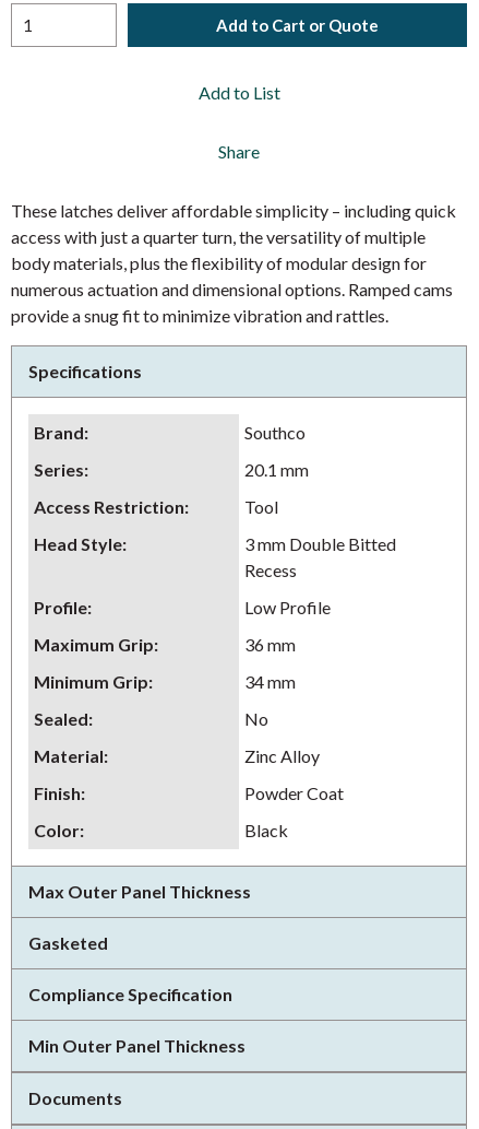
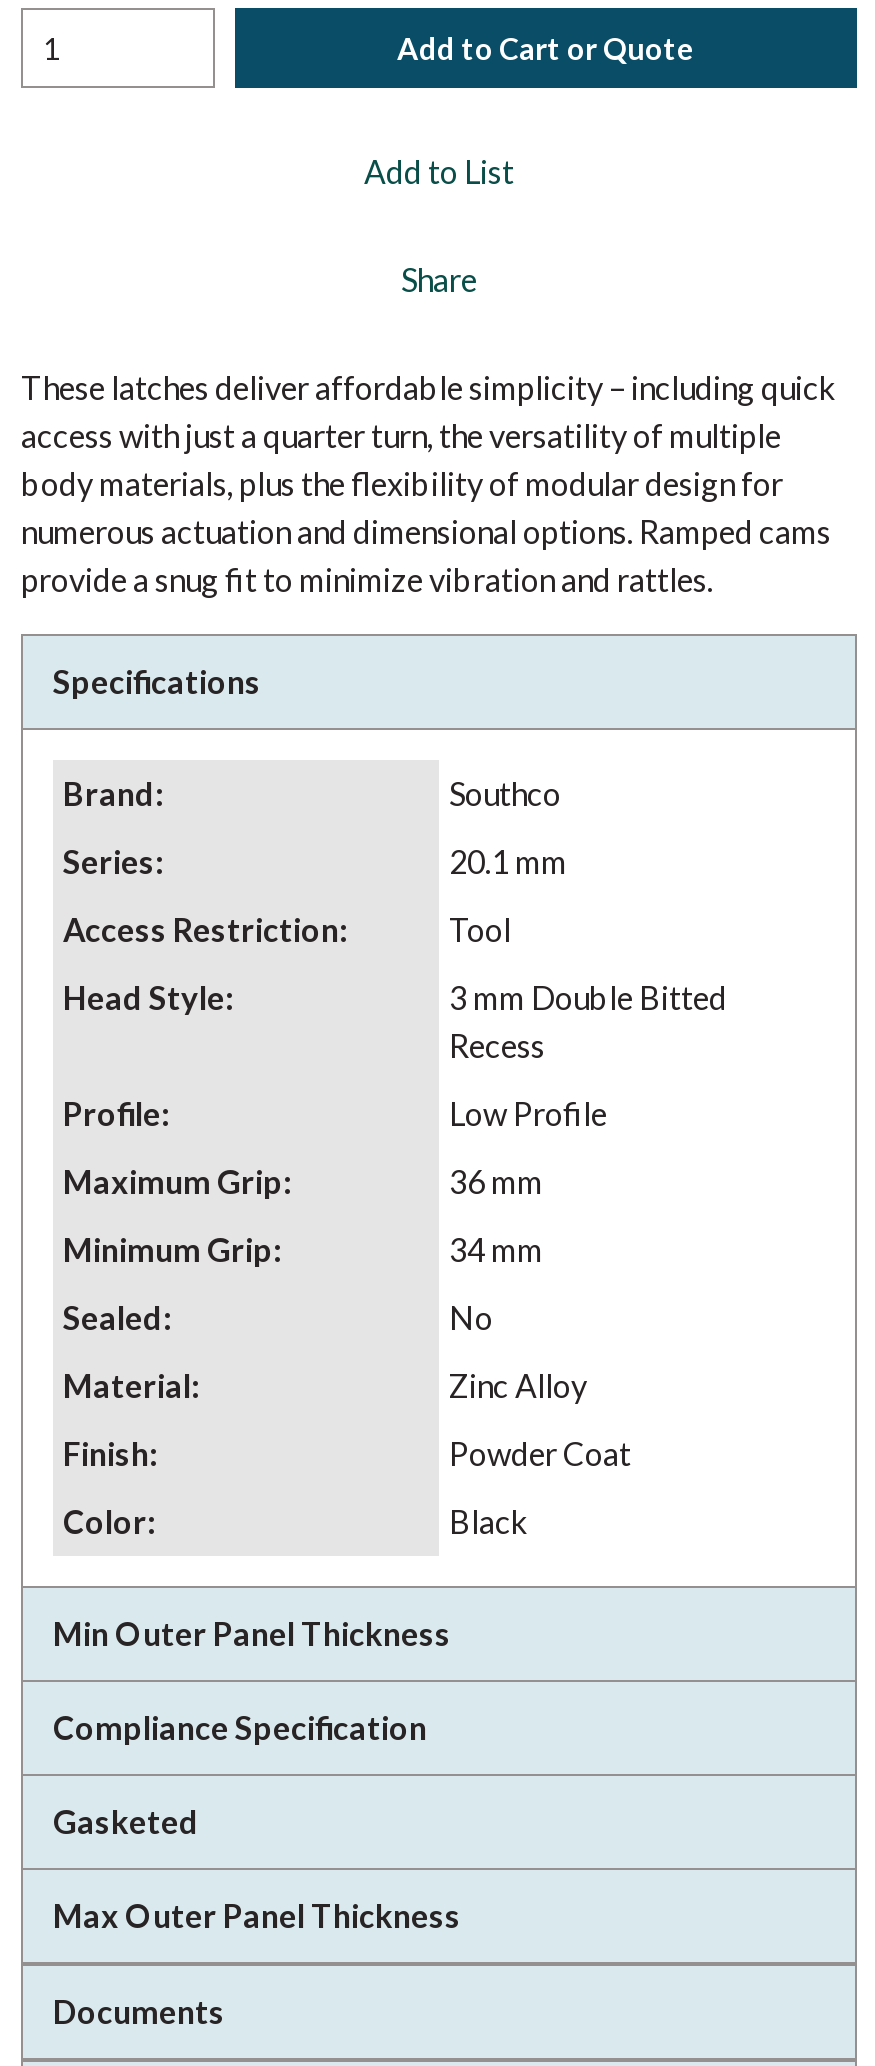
moved [28,881,251,902] -> [53,1896,461,1934]: Max Outer Panel Thickness
moved [28,932,246,1056] -> [53,1614,451,1840]: Gasketed | Compliance Specification | Min Outer Panel Thickness

